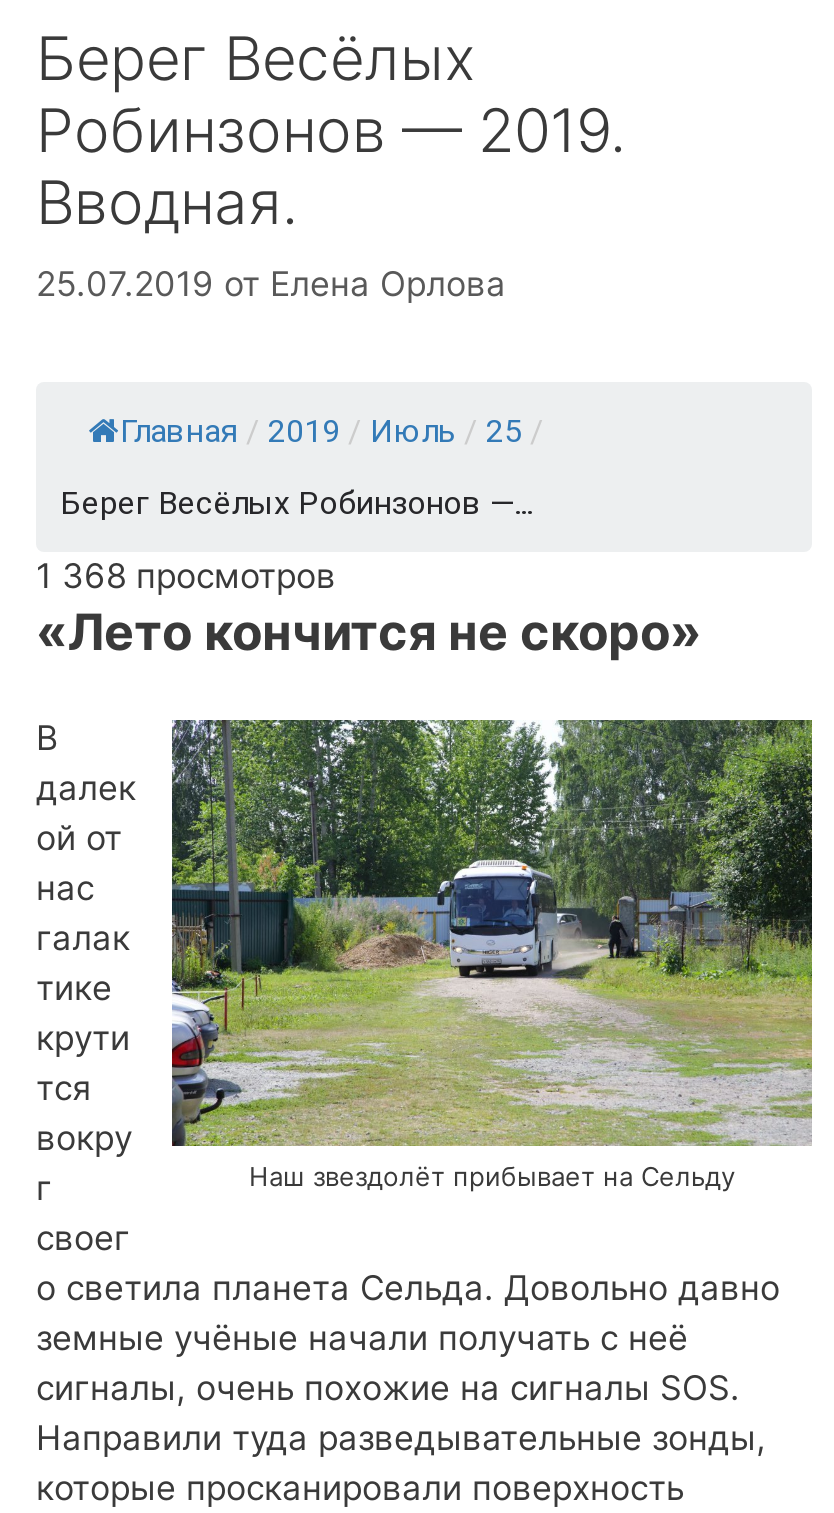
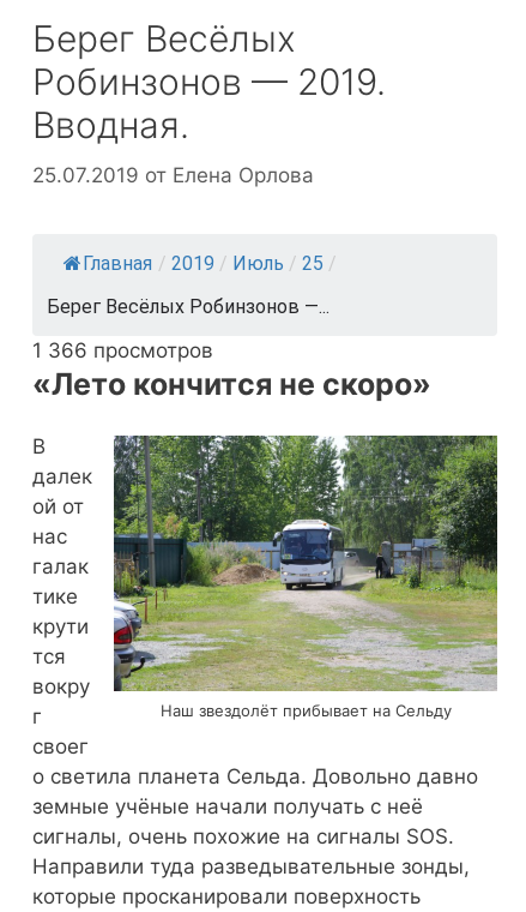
[36,557,336,597] 1 368 просмотров -> [32,338,213,362] 1 366 просмотров

